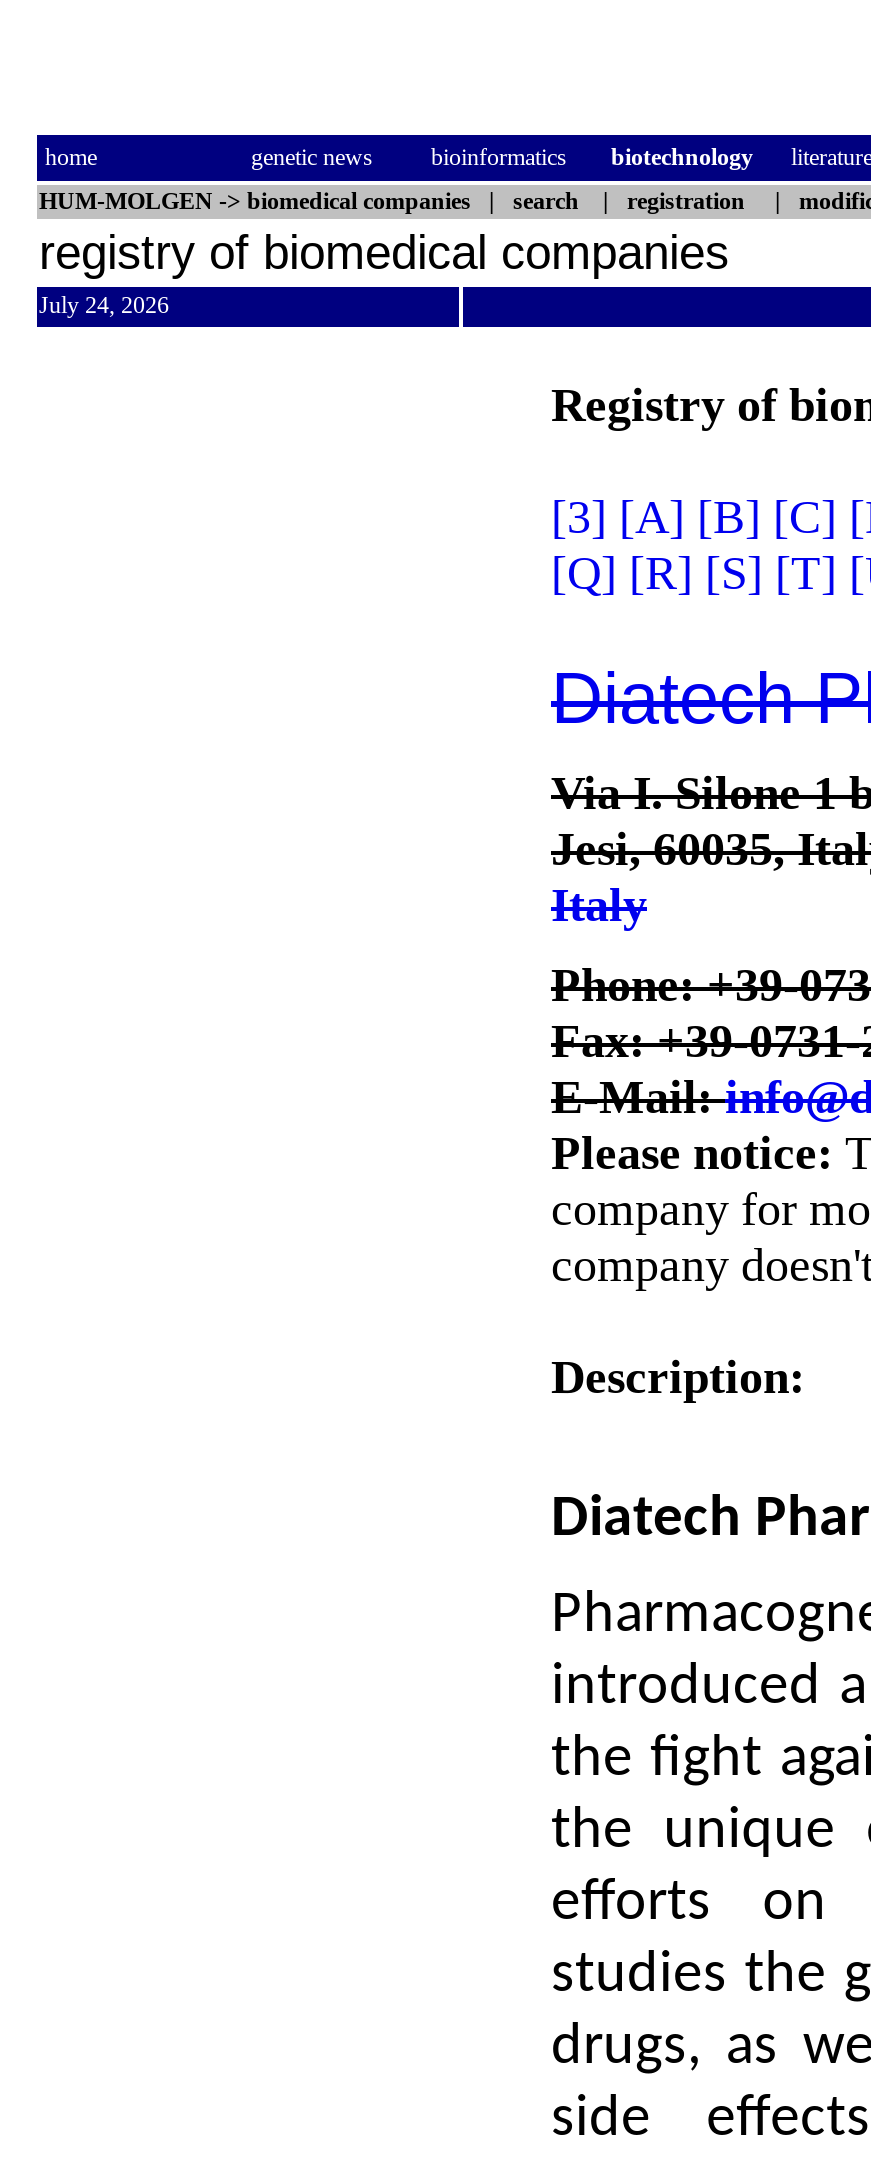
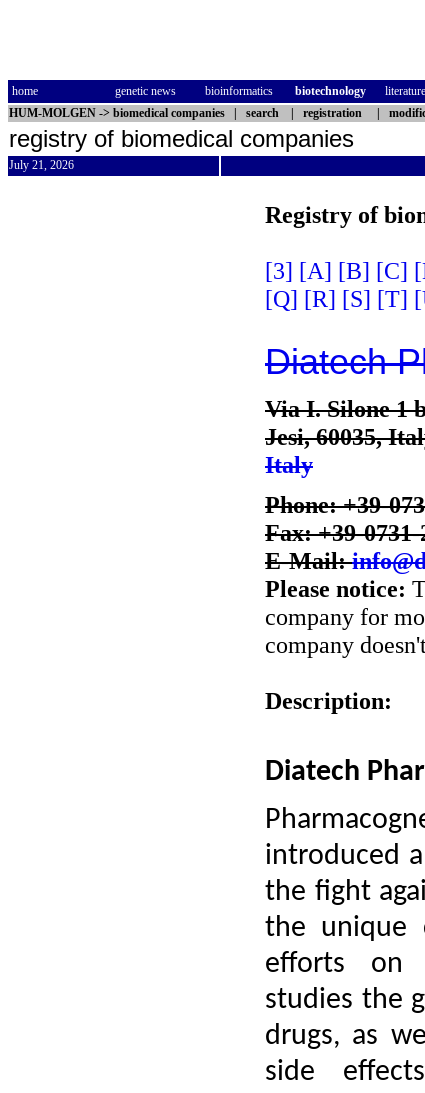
[39,291,169,319] July 24, 2026 -> [9,158,74,172] July 21, 2026

